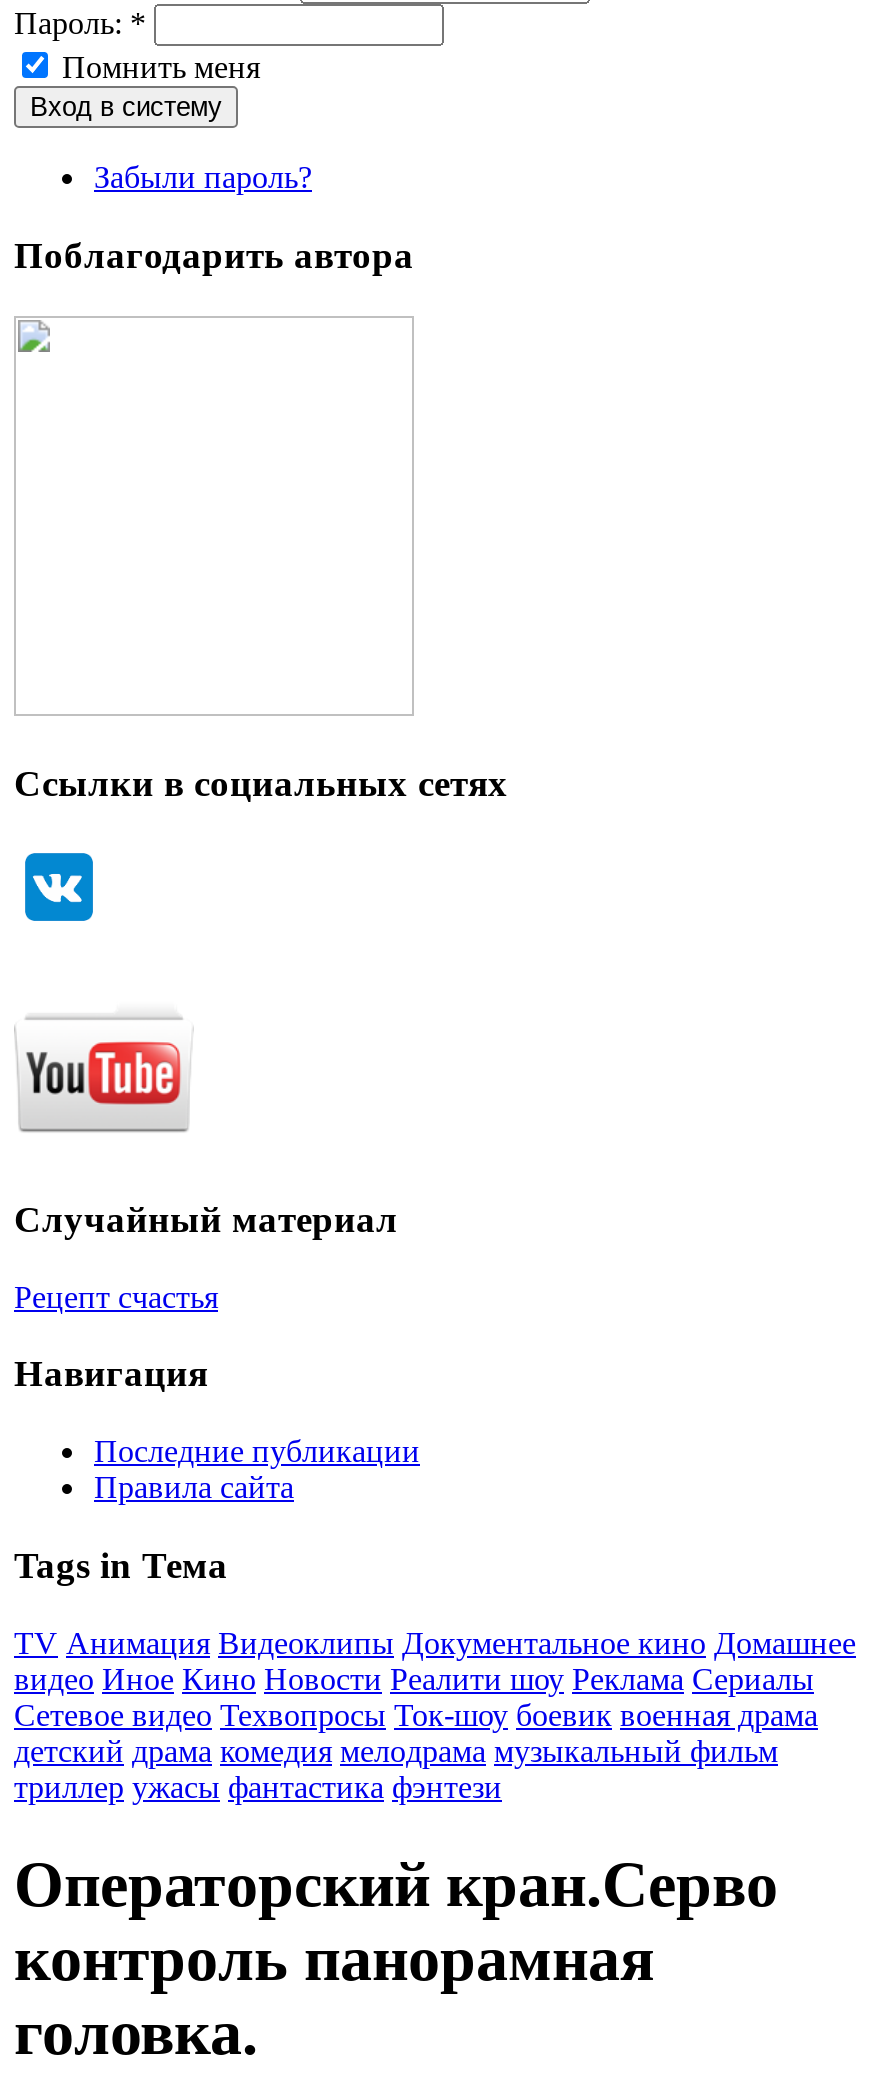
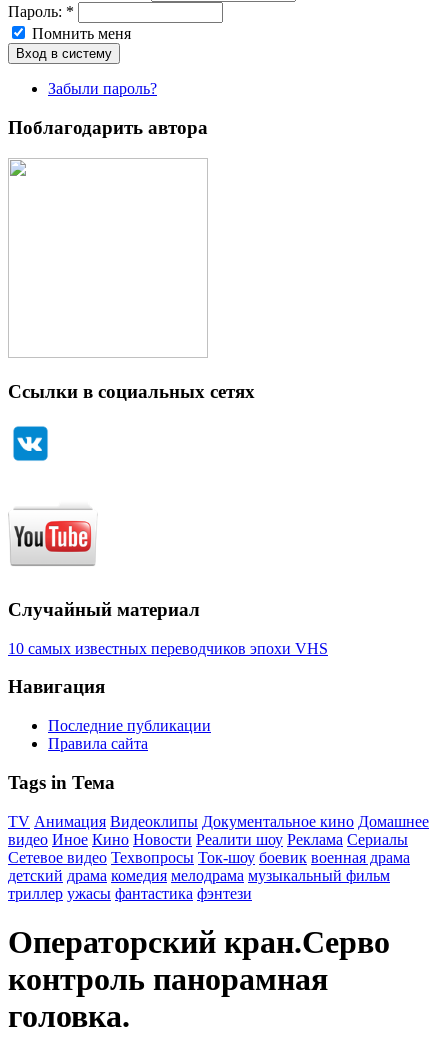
[14,1279,218,1313] Рецепт счастья -> [8,640,328,657] 10 самых известных переводчиков эпохи VHS

